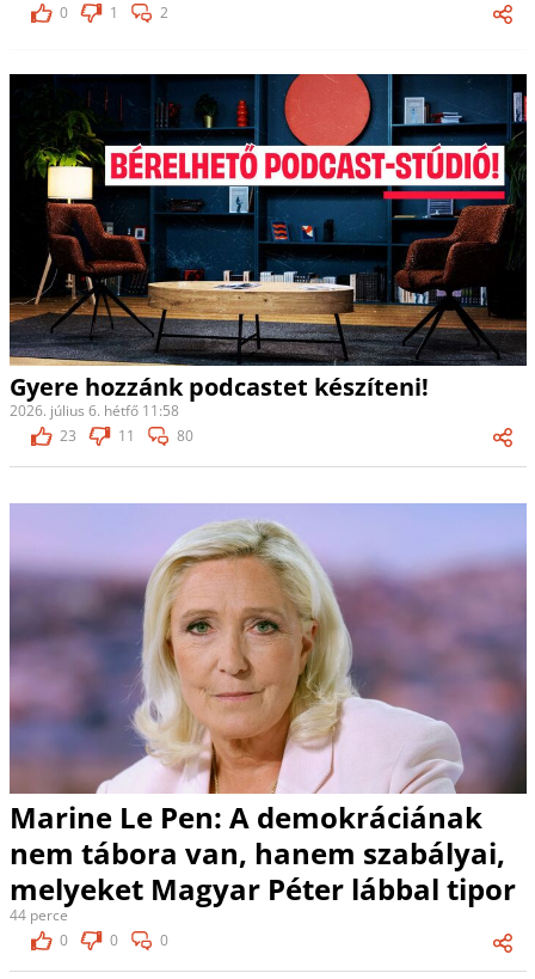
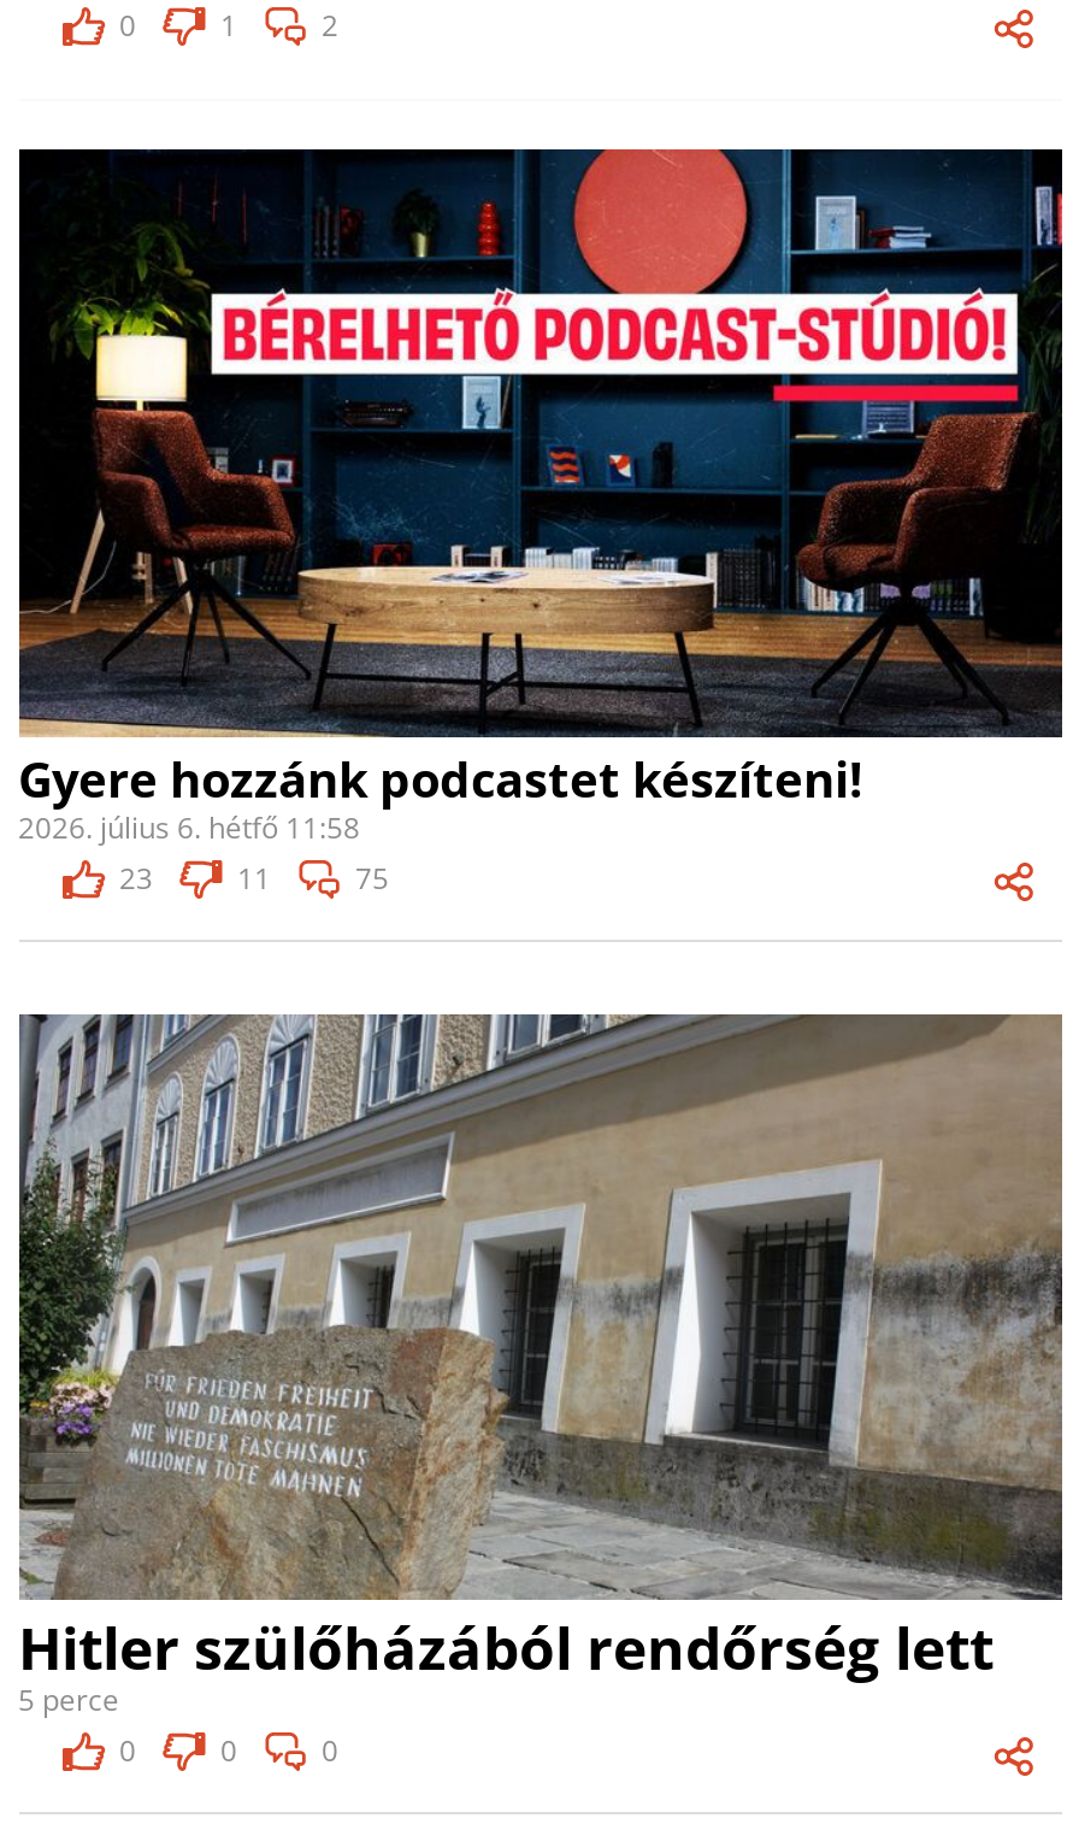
[176,425,193,446] 80 -> [355,857,389,898] 75
[8,503,527,926] [image] | Marine Le Pen: A demokráciának | nem tábora van, hanem szabályai, | melyeket Magyar Péter lábbal tipor | 44 perce -> [17,1012,1062,1721] [image] | Hitler szülőházából rendőrség lett | 5 perce

